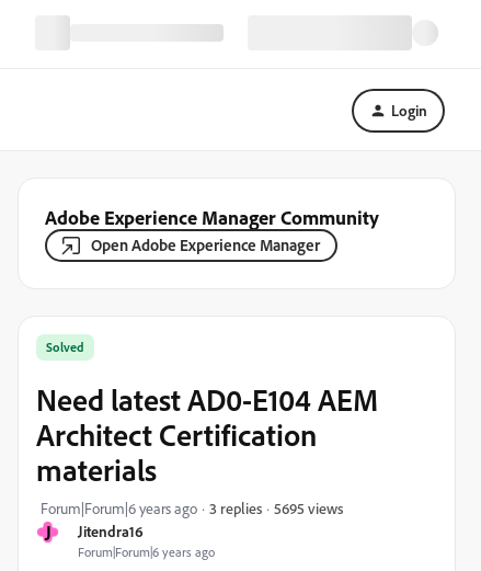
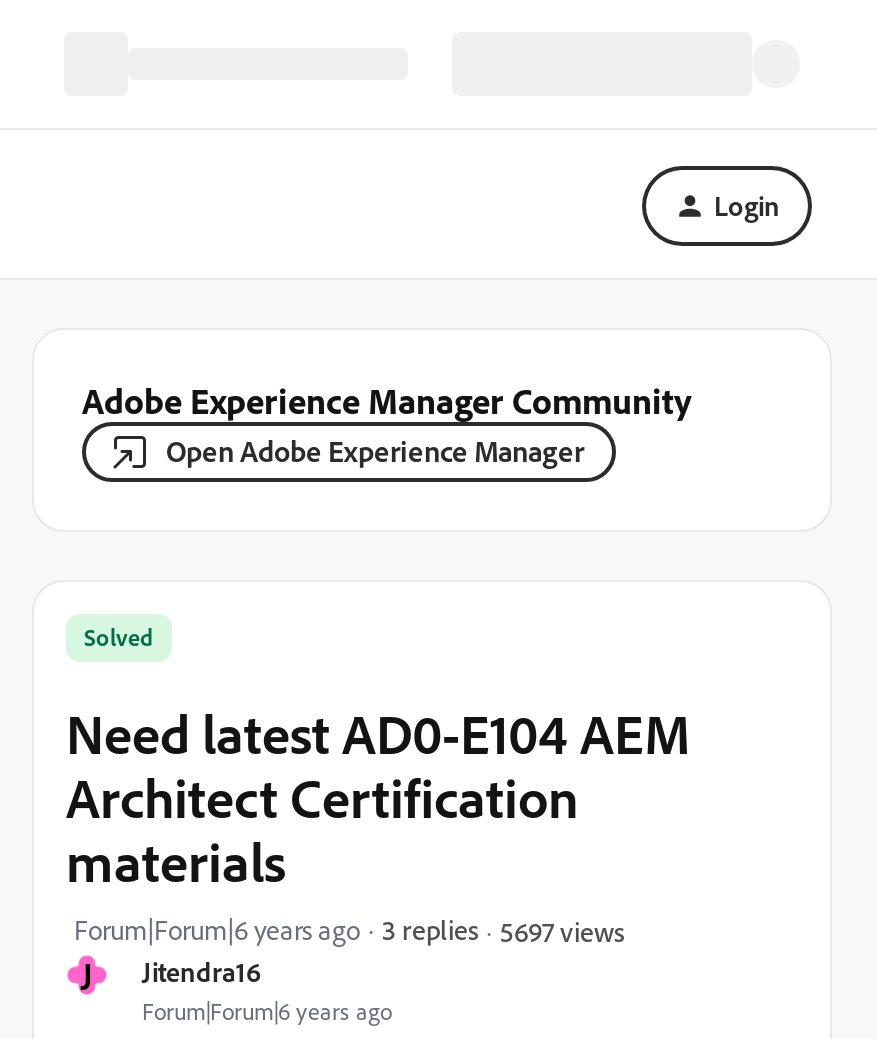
[274,498,343,517] 5695 views -> [500,913,624,947] 5697 views

